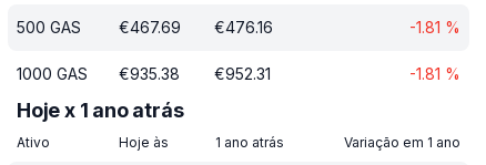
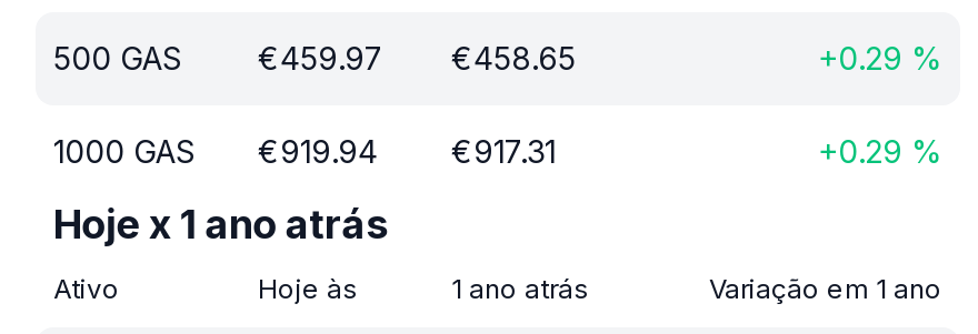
[119,18,460,37] €467.69 | €476.16 | -1.81% -> [258,39,942,77] €459.97 | €458.65 | +0.29%
[119,64,460,83] €935.38 | €952.31 | -1.81% -> [258,132,942,170] €919.94 | €917.31 | +0.29%

